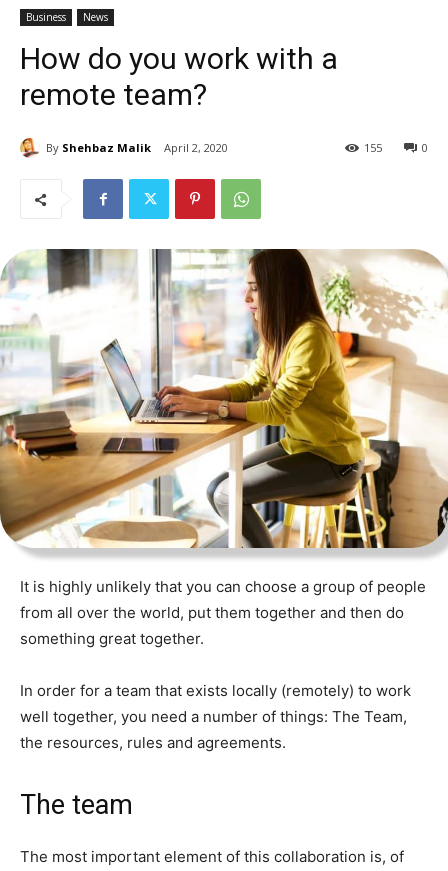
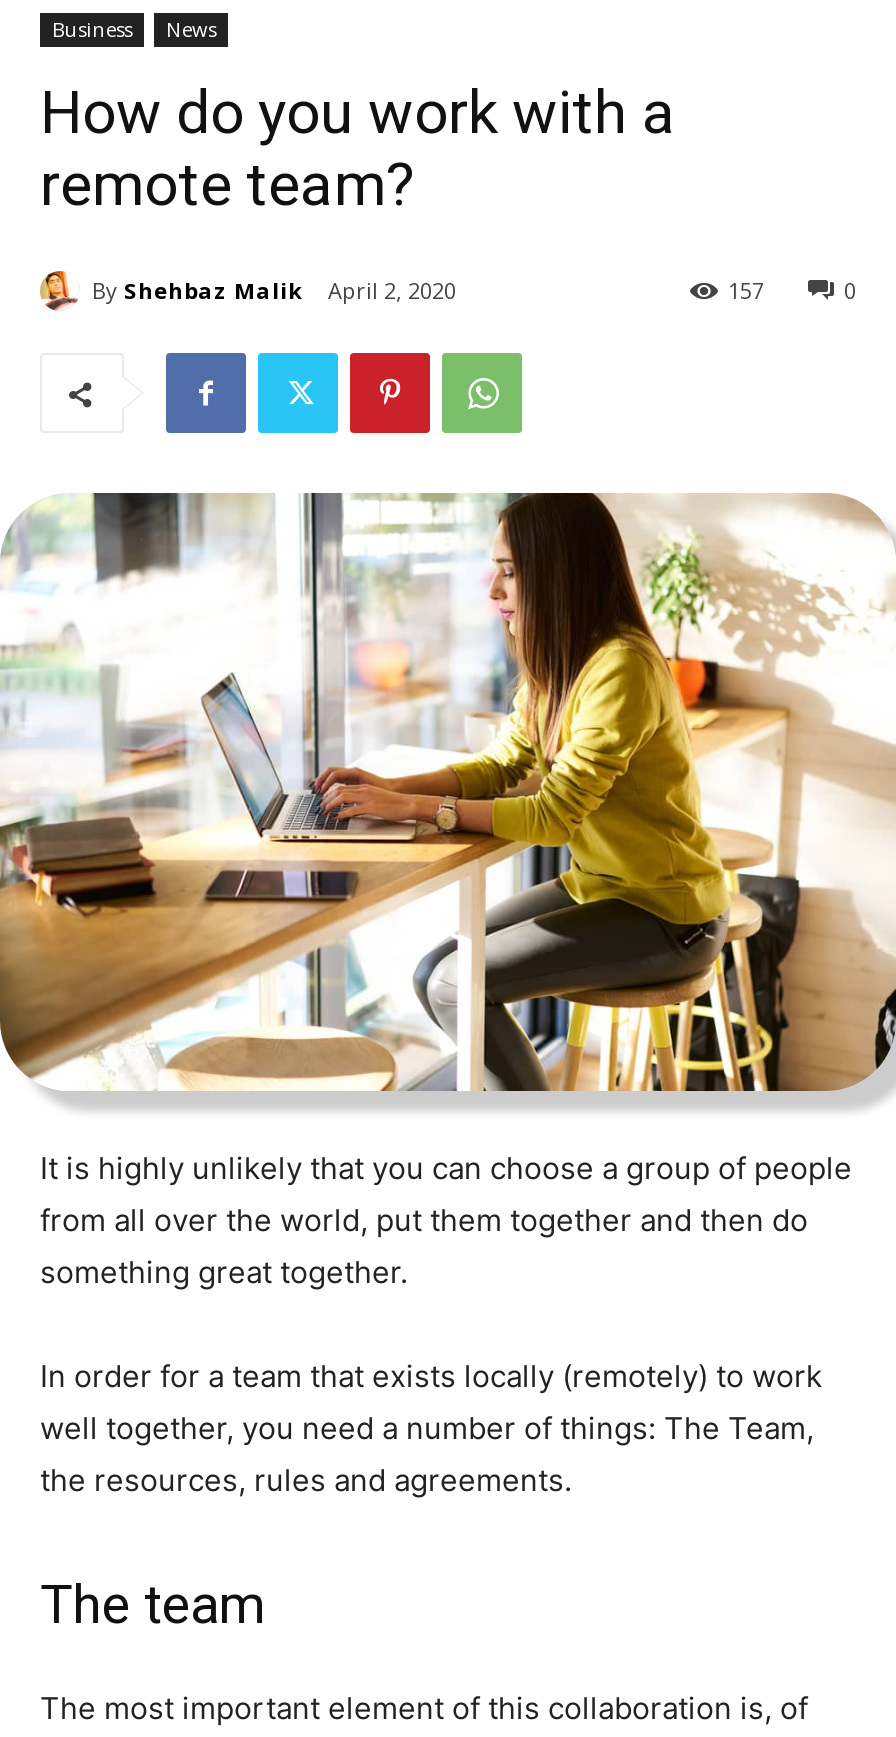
[364,140,382,155] 155 -> [728,275,764,305] 157

